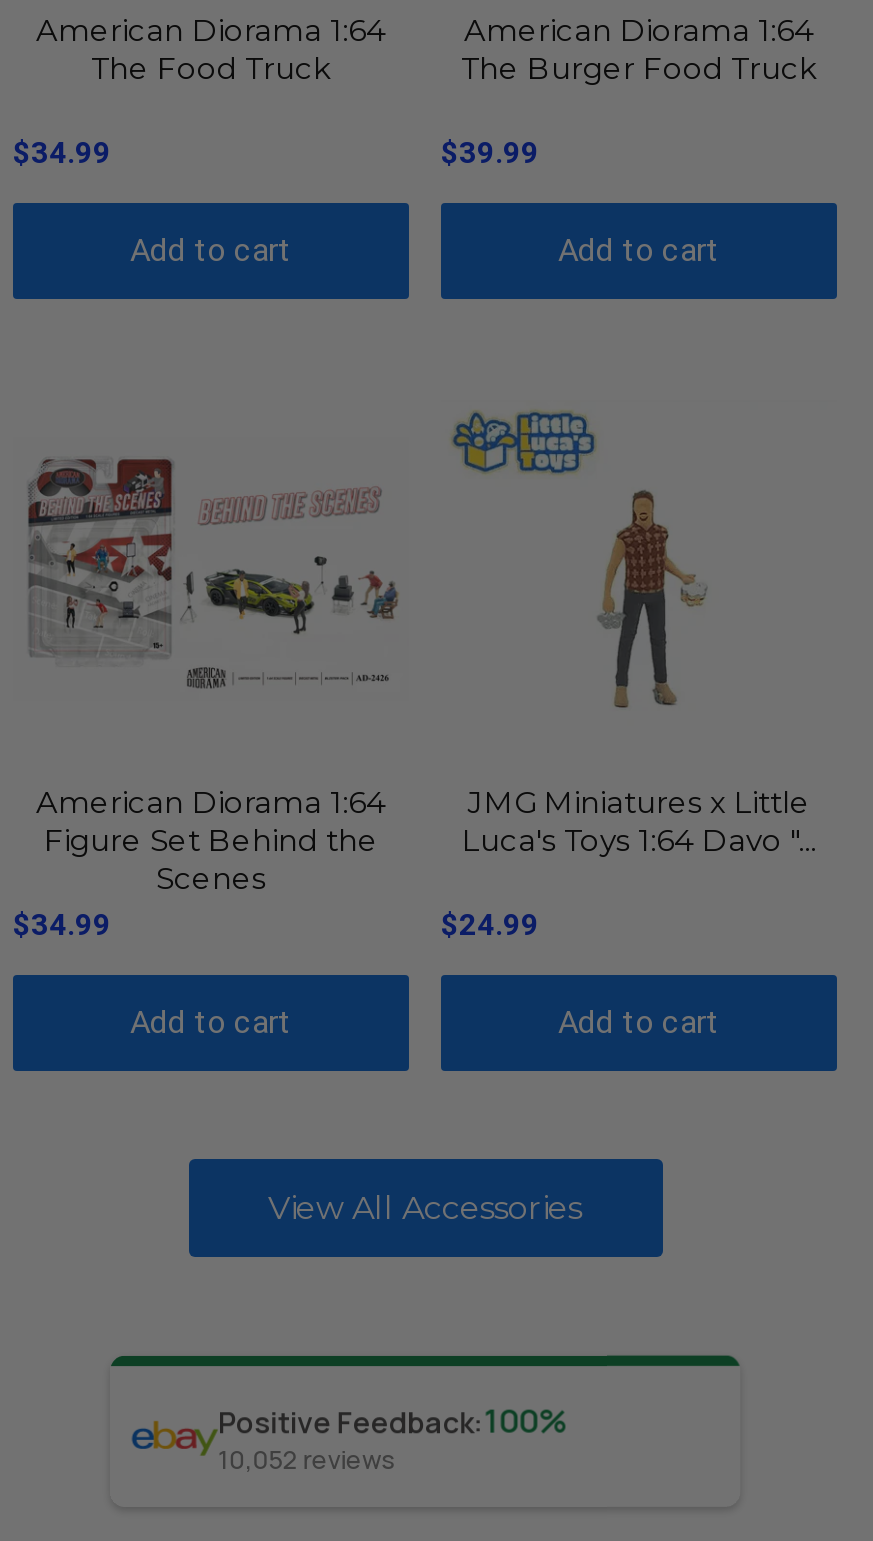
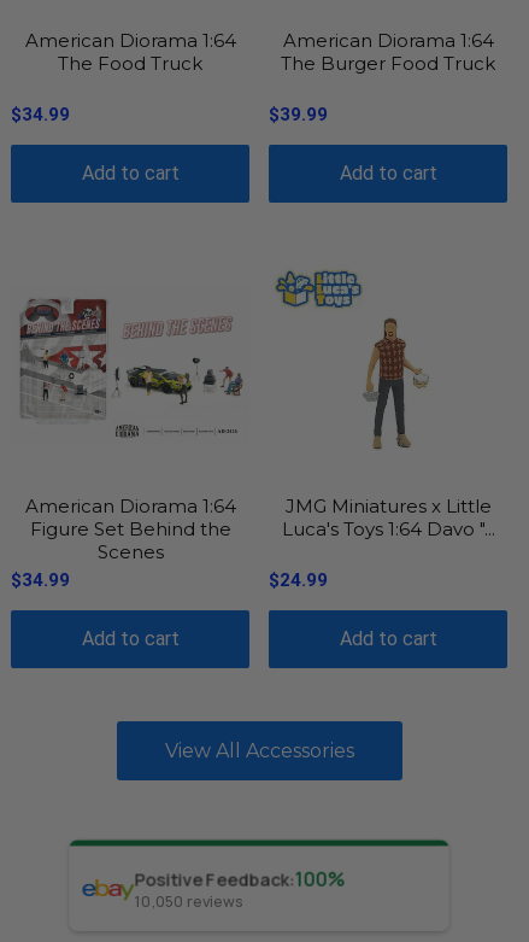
[218,1442,396,1477] 10,052 reviews -> [134,892,243,912] 10,050 reviews

